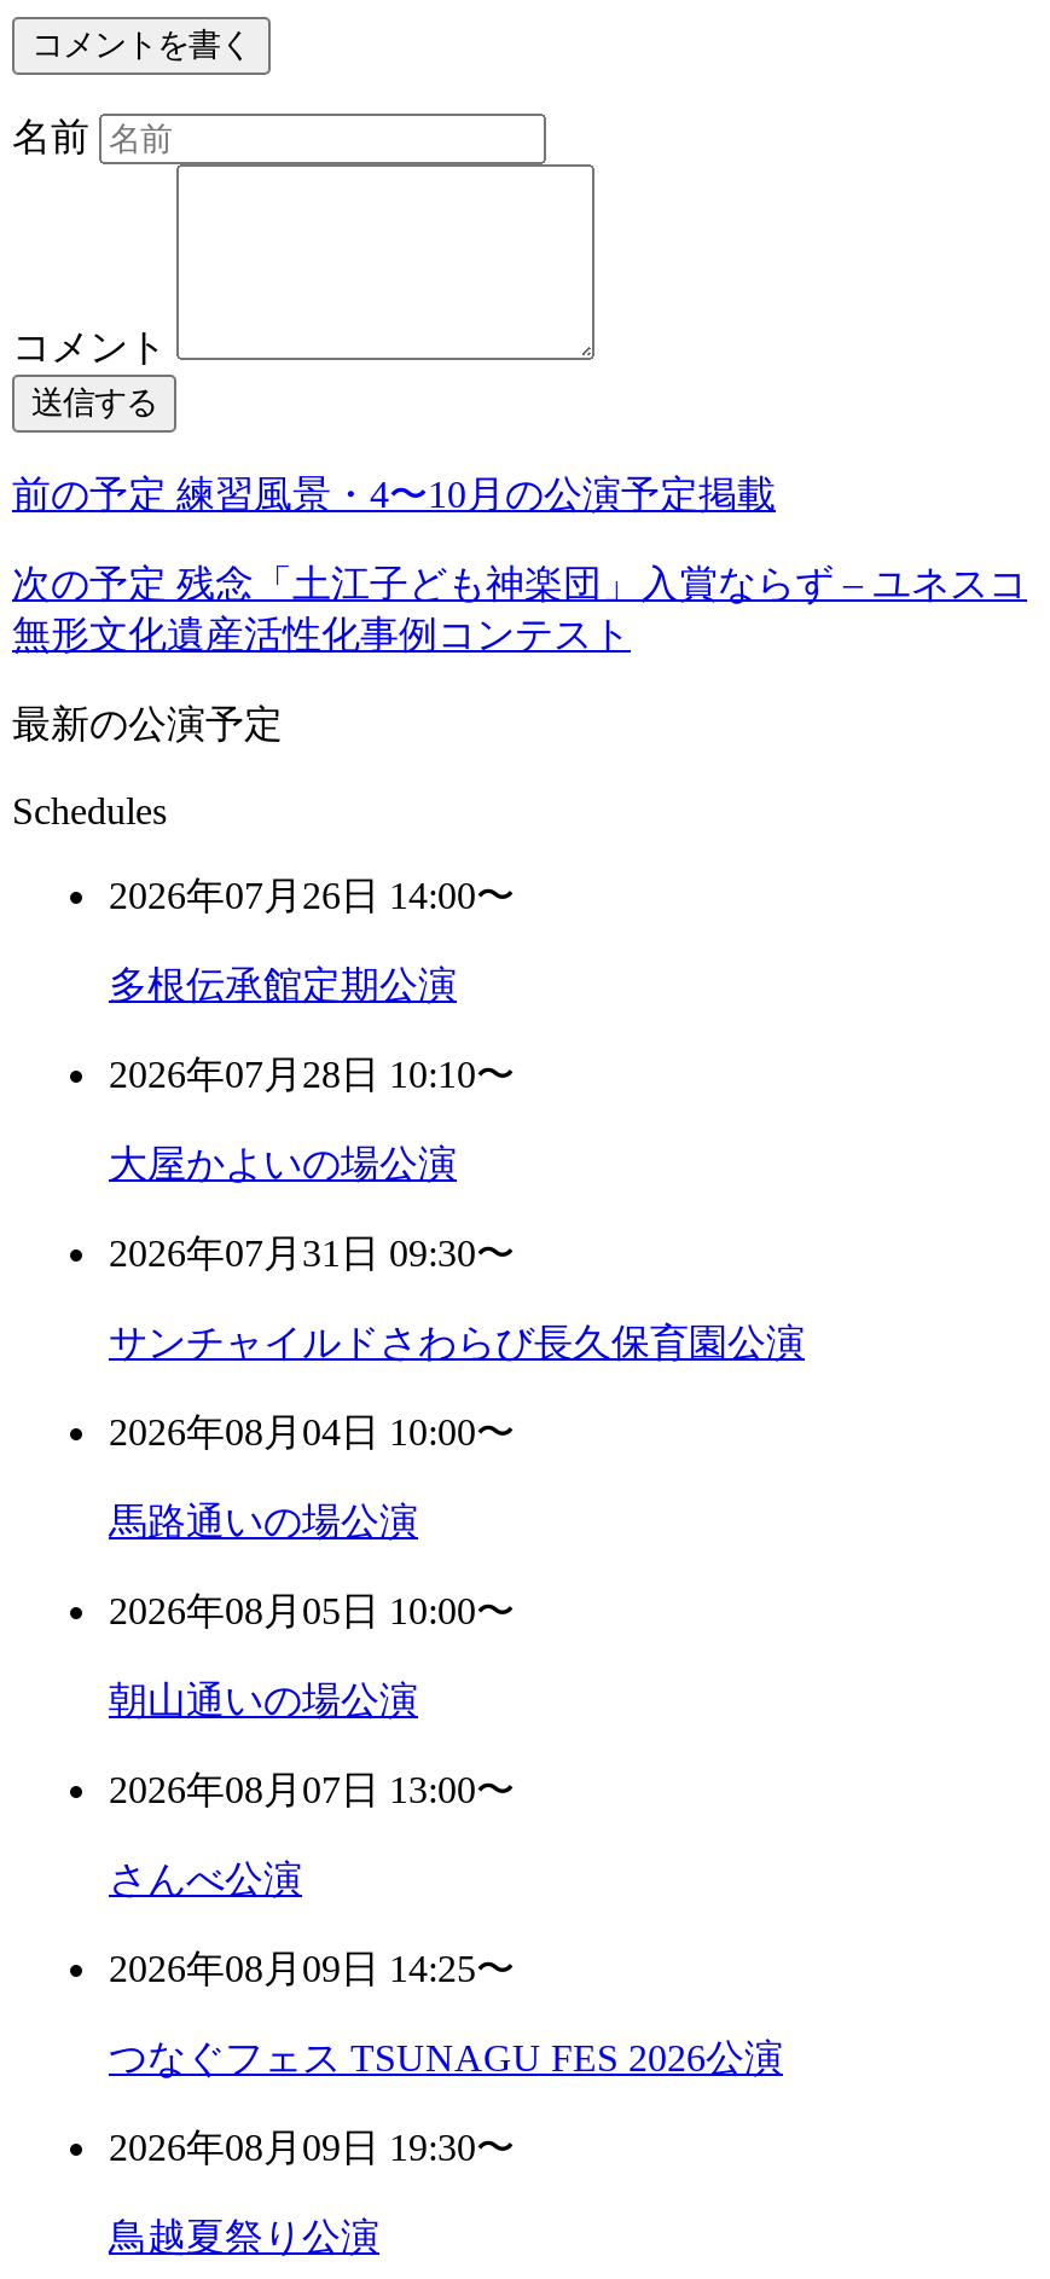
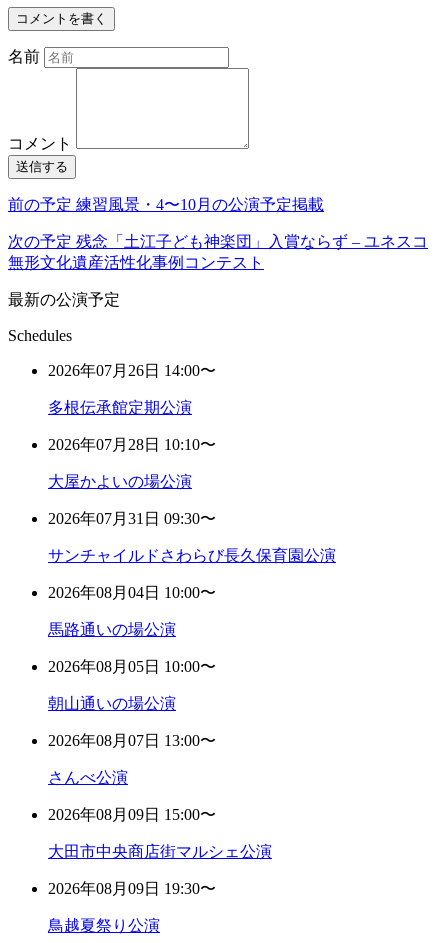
[109,1947,515,1988] 2026年08月09日 14:25〜 -> [48,806,216,823] 2026年08月09日 15:00〜
[109,2036,783,2077] つなぐフェス TSUNAGU FES 2026公演 -> [48,843,272,860] 大田市中央商店街マルシェ公演

